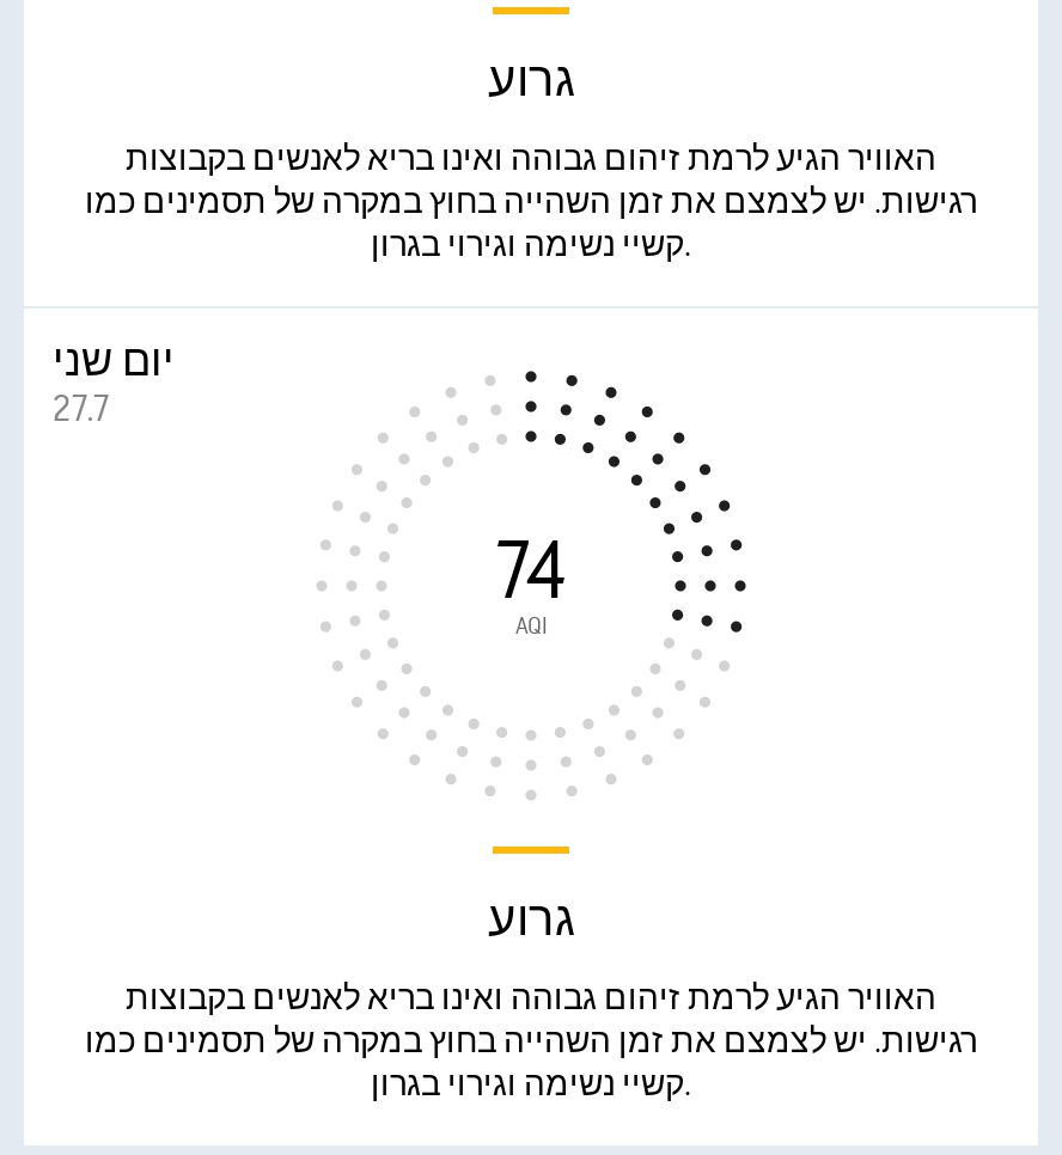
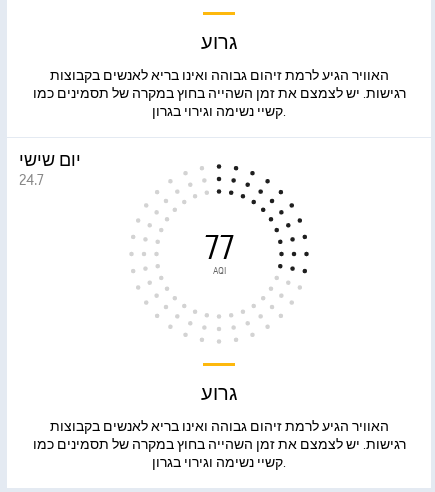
[53,337,175,388] יום שני -> [19,150,81,171] יום שישי
[53,388,110,433] 27.7 -> [19,171,44,190] 24.7
[496,523,566,621] 74 -> [204,228,233,269] 77

